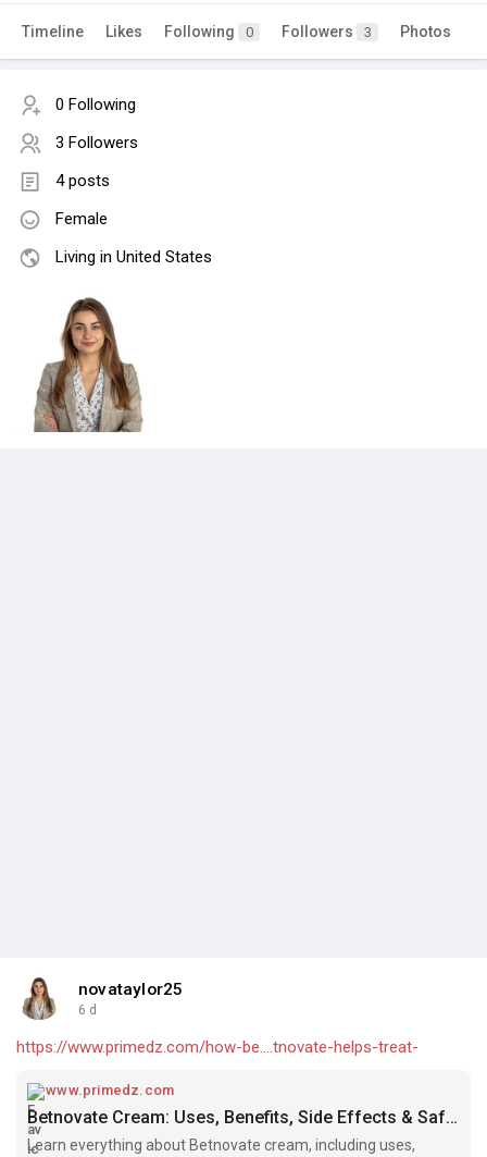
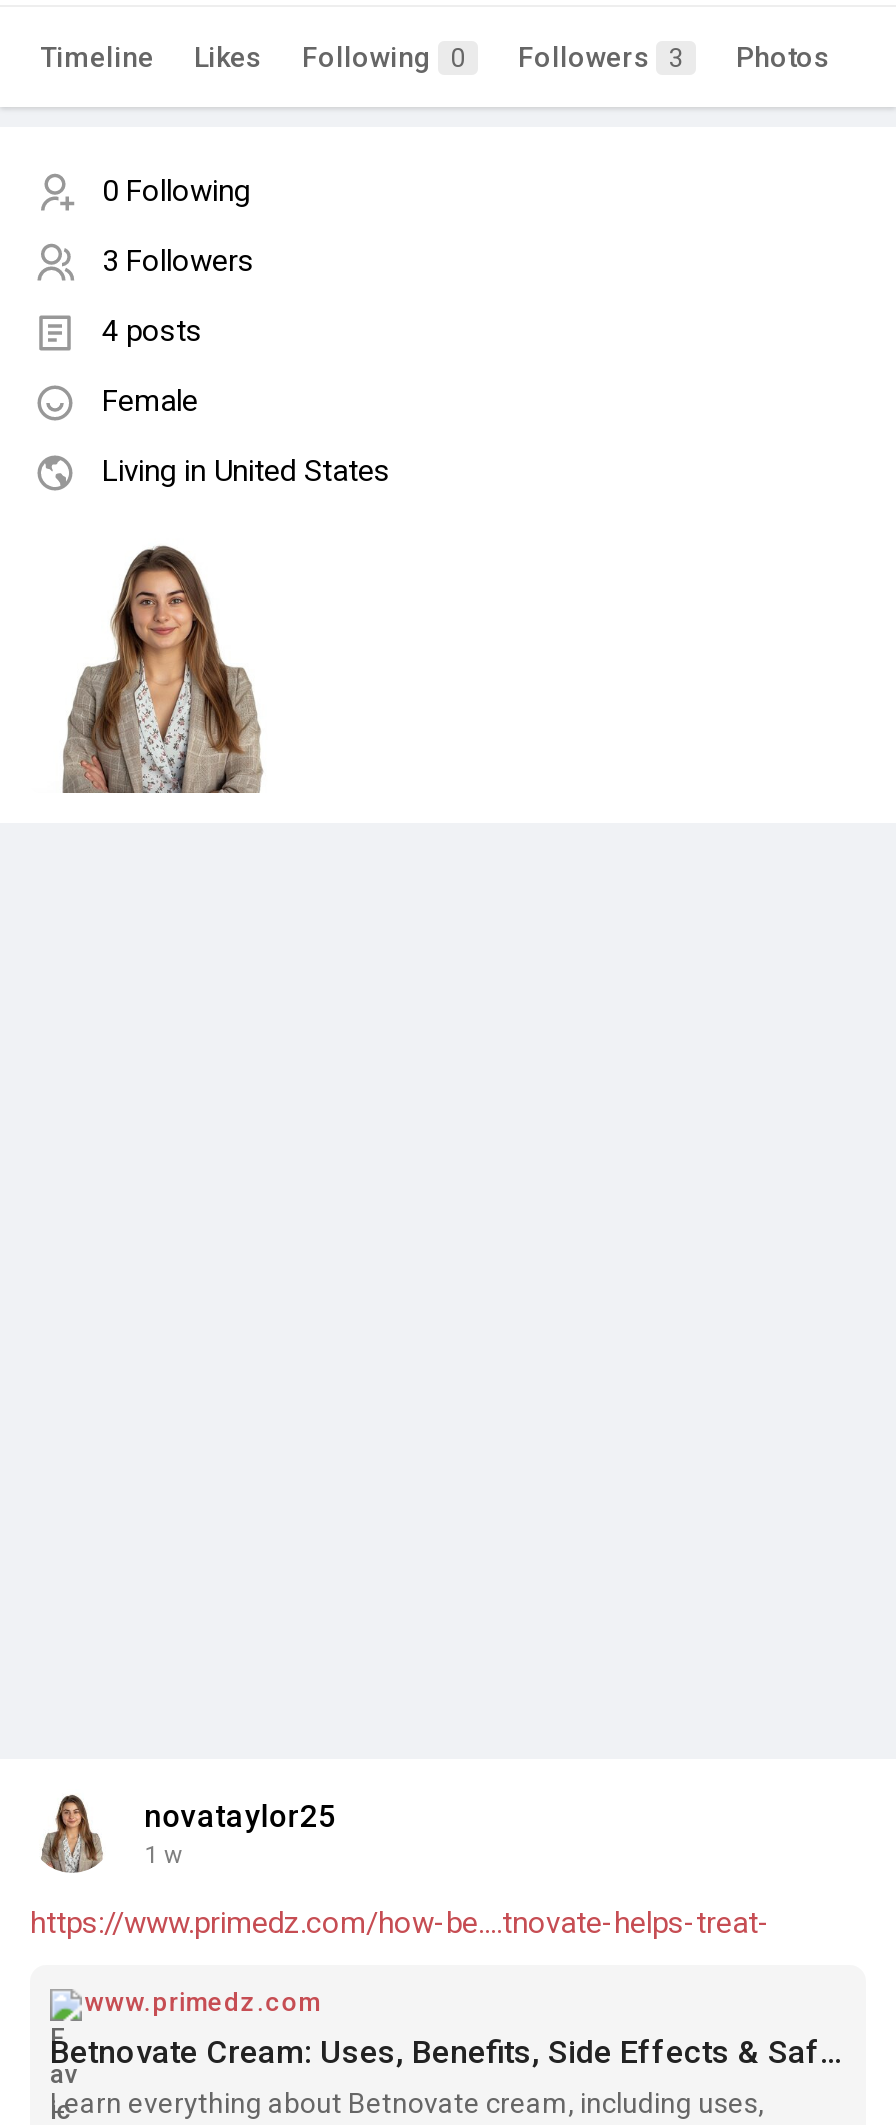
[78,1003,97,1018] 6 d -> [144,1841,182,1869] 1 w

